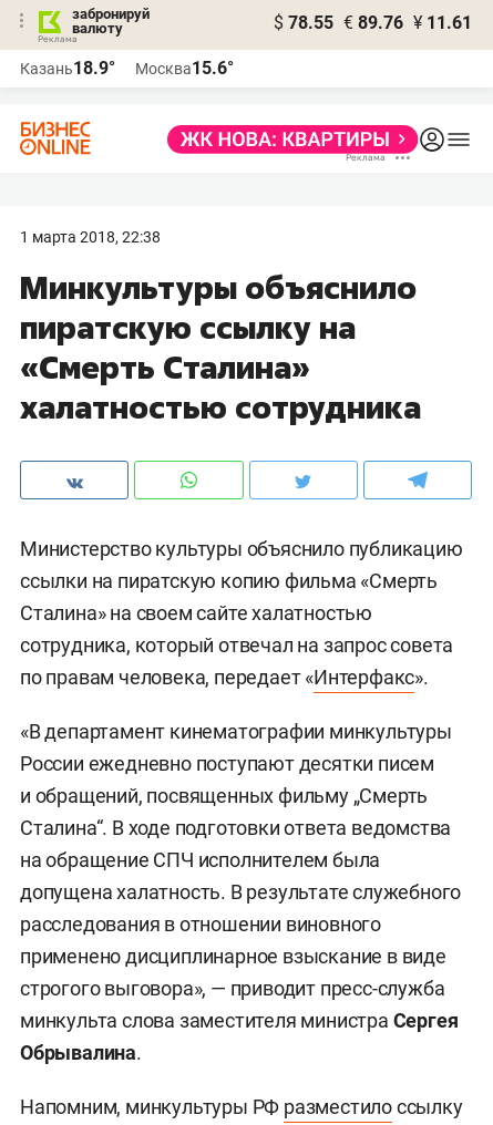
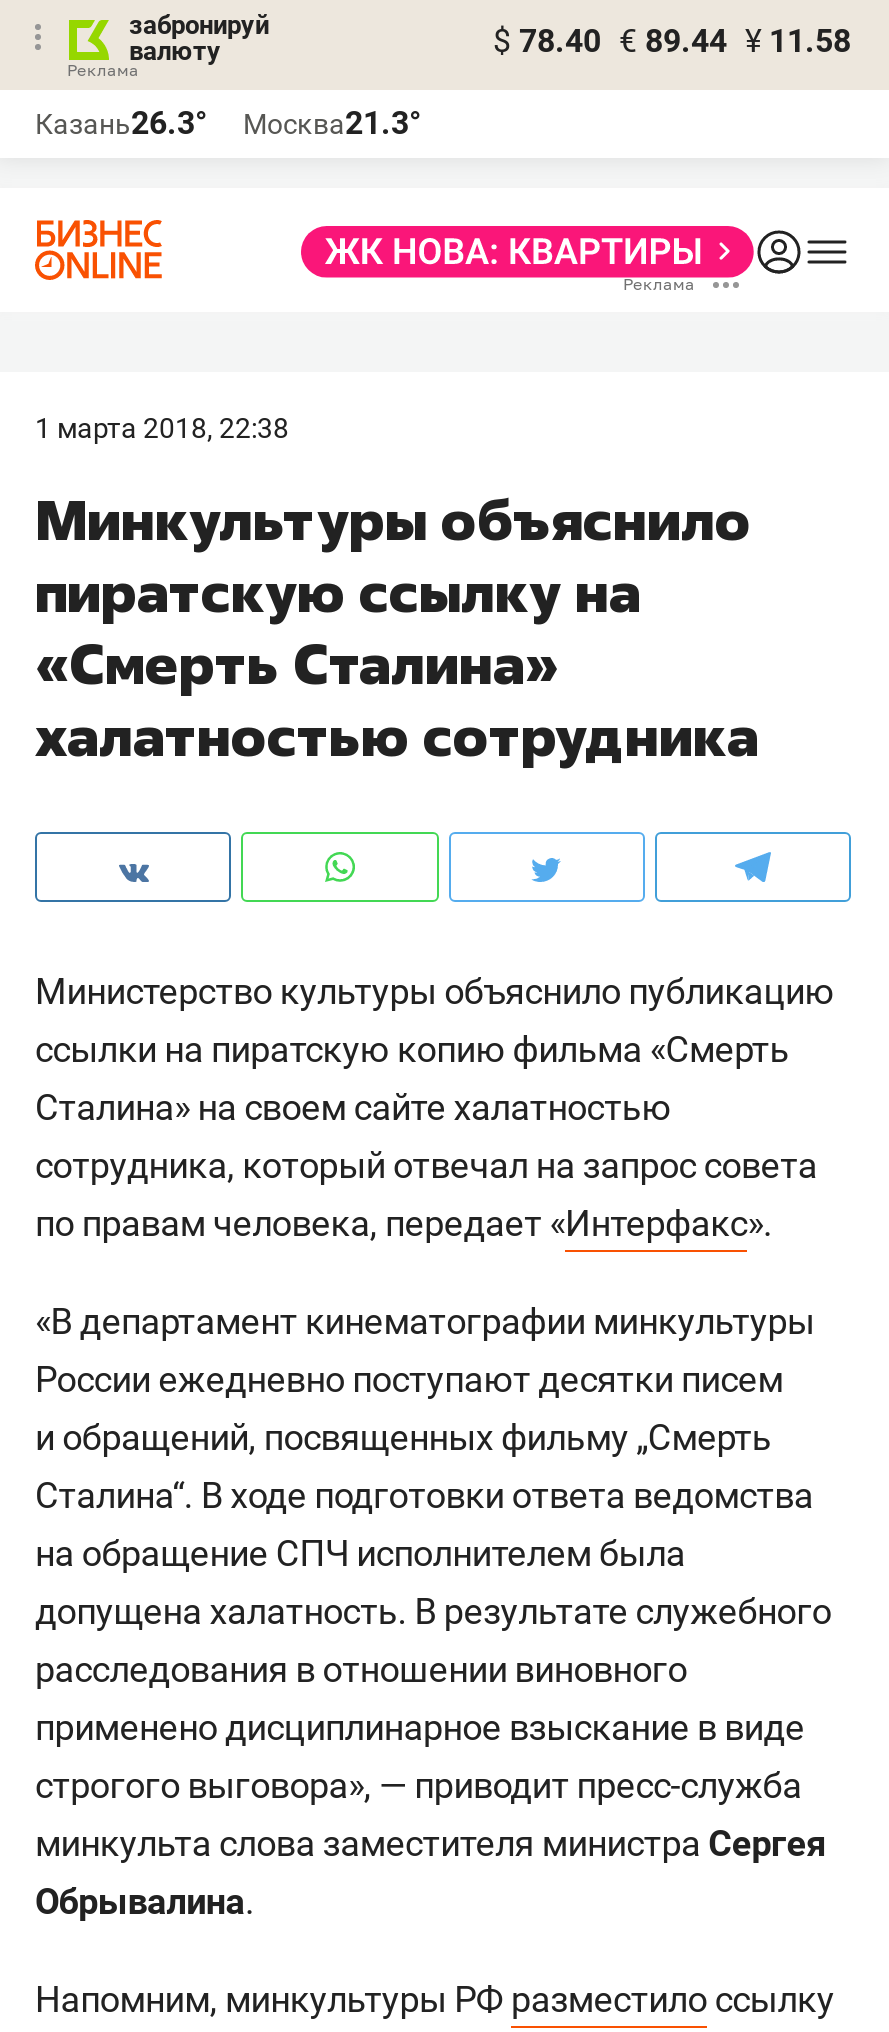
[274,12,472,33] $ 78.55 € 89.76 ¥ 11.61 -> [493,22,851,60] $ 78.40 € 89.44 ¥ 11.58
[20,58,115,79] Казань18.9° -> [35,104,207,142] Казань26.3°
[135,58,234,79] Москва15.6° -> [243,104,421,142] Москва21.3°

